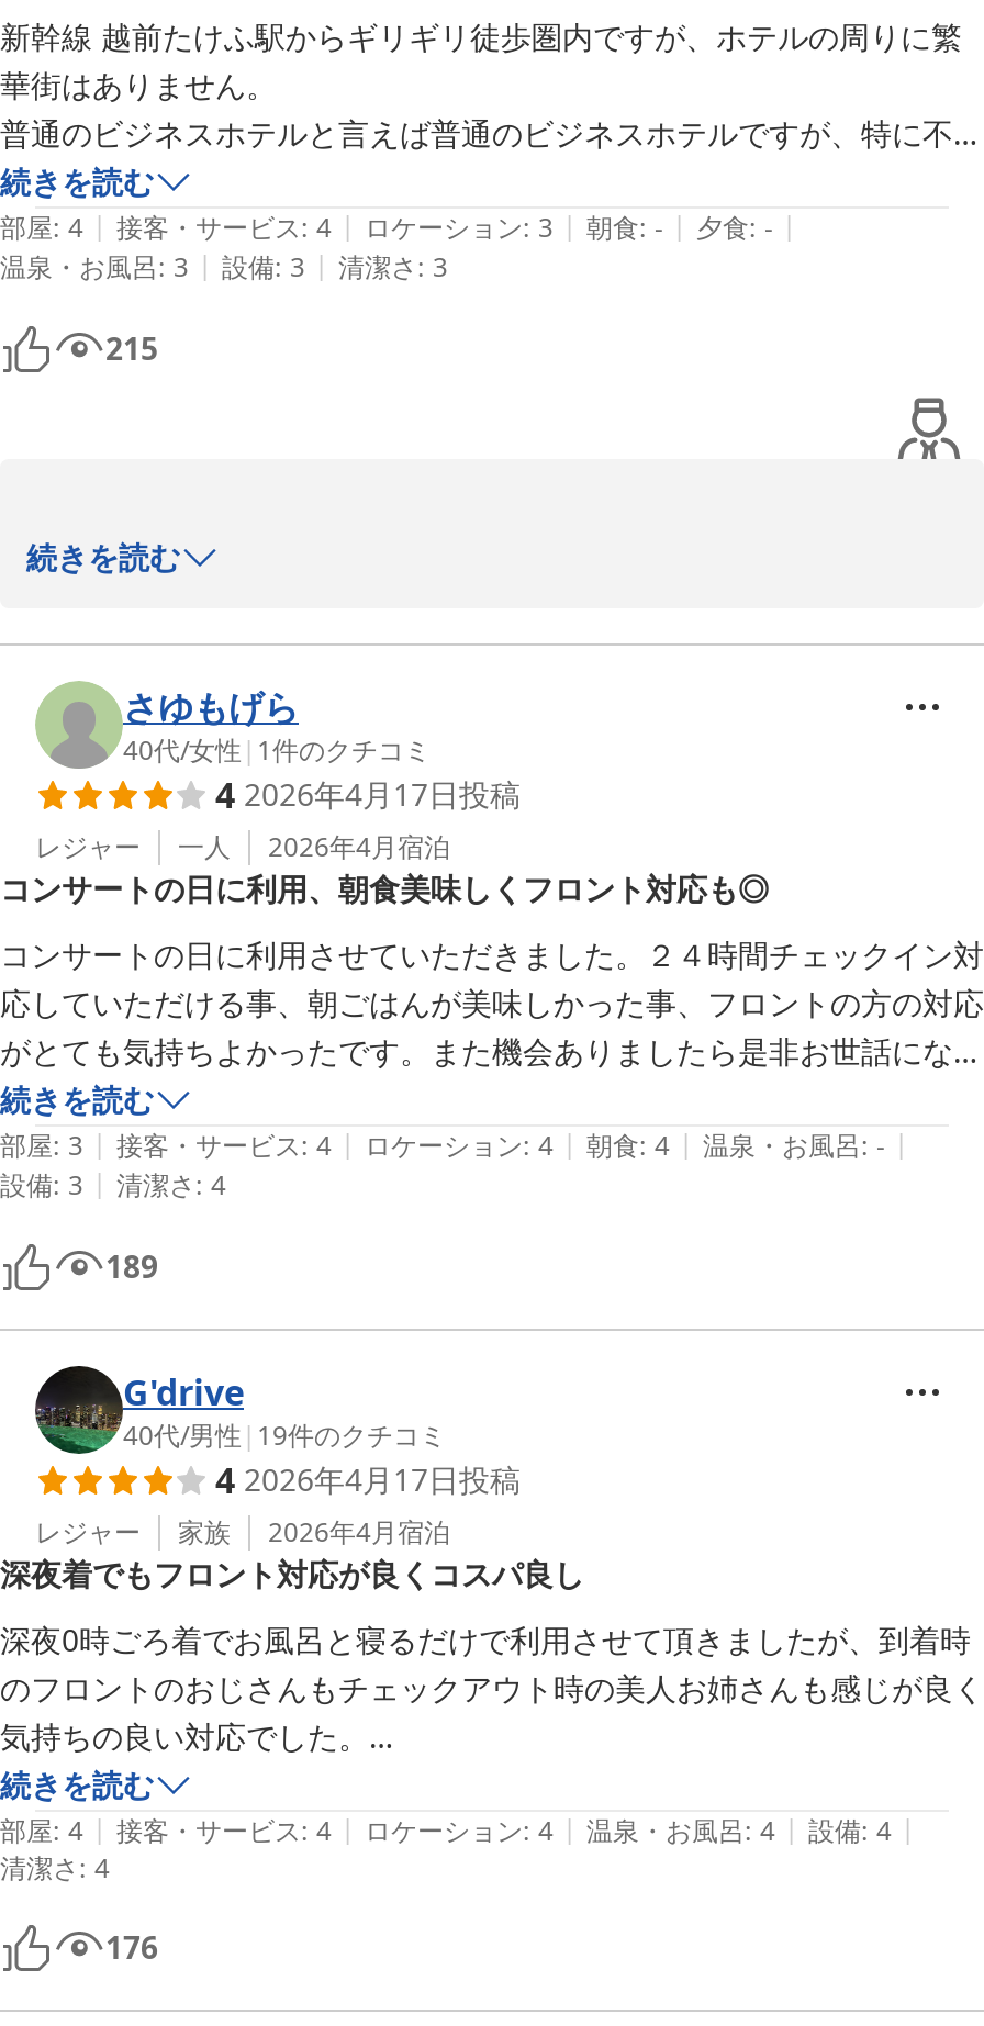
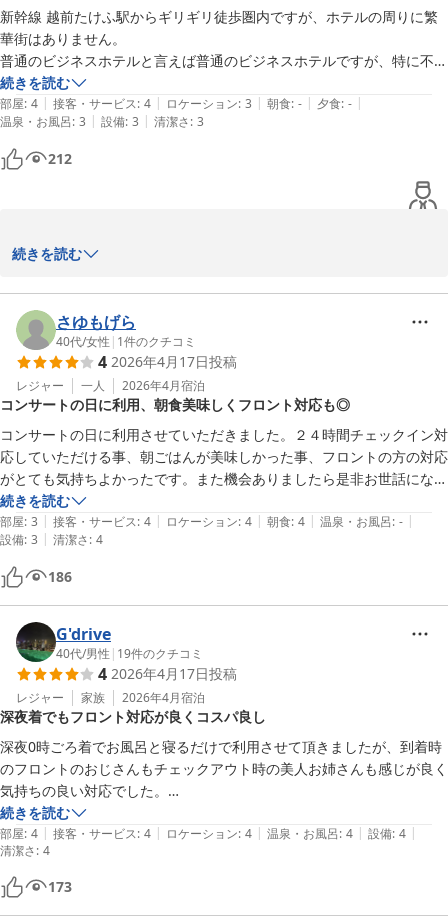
[105,327,158,369] 215 -> [48,149,72,168] 212
[105,1245,158,1287] 189 -> [48,567,72,586] 186
[105,1926,158,1968] 176 -> [48,877,72,896] 173

